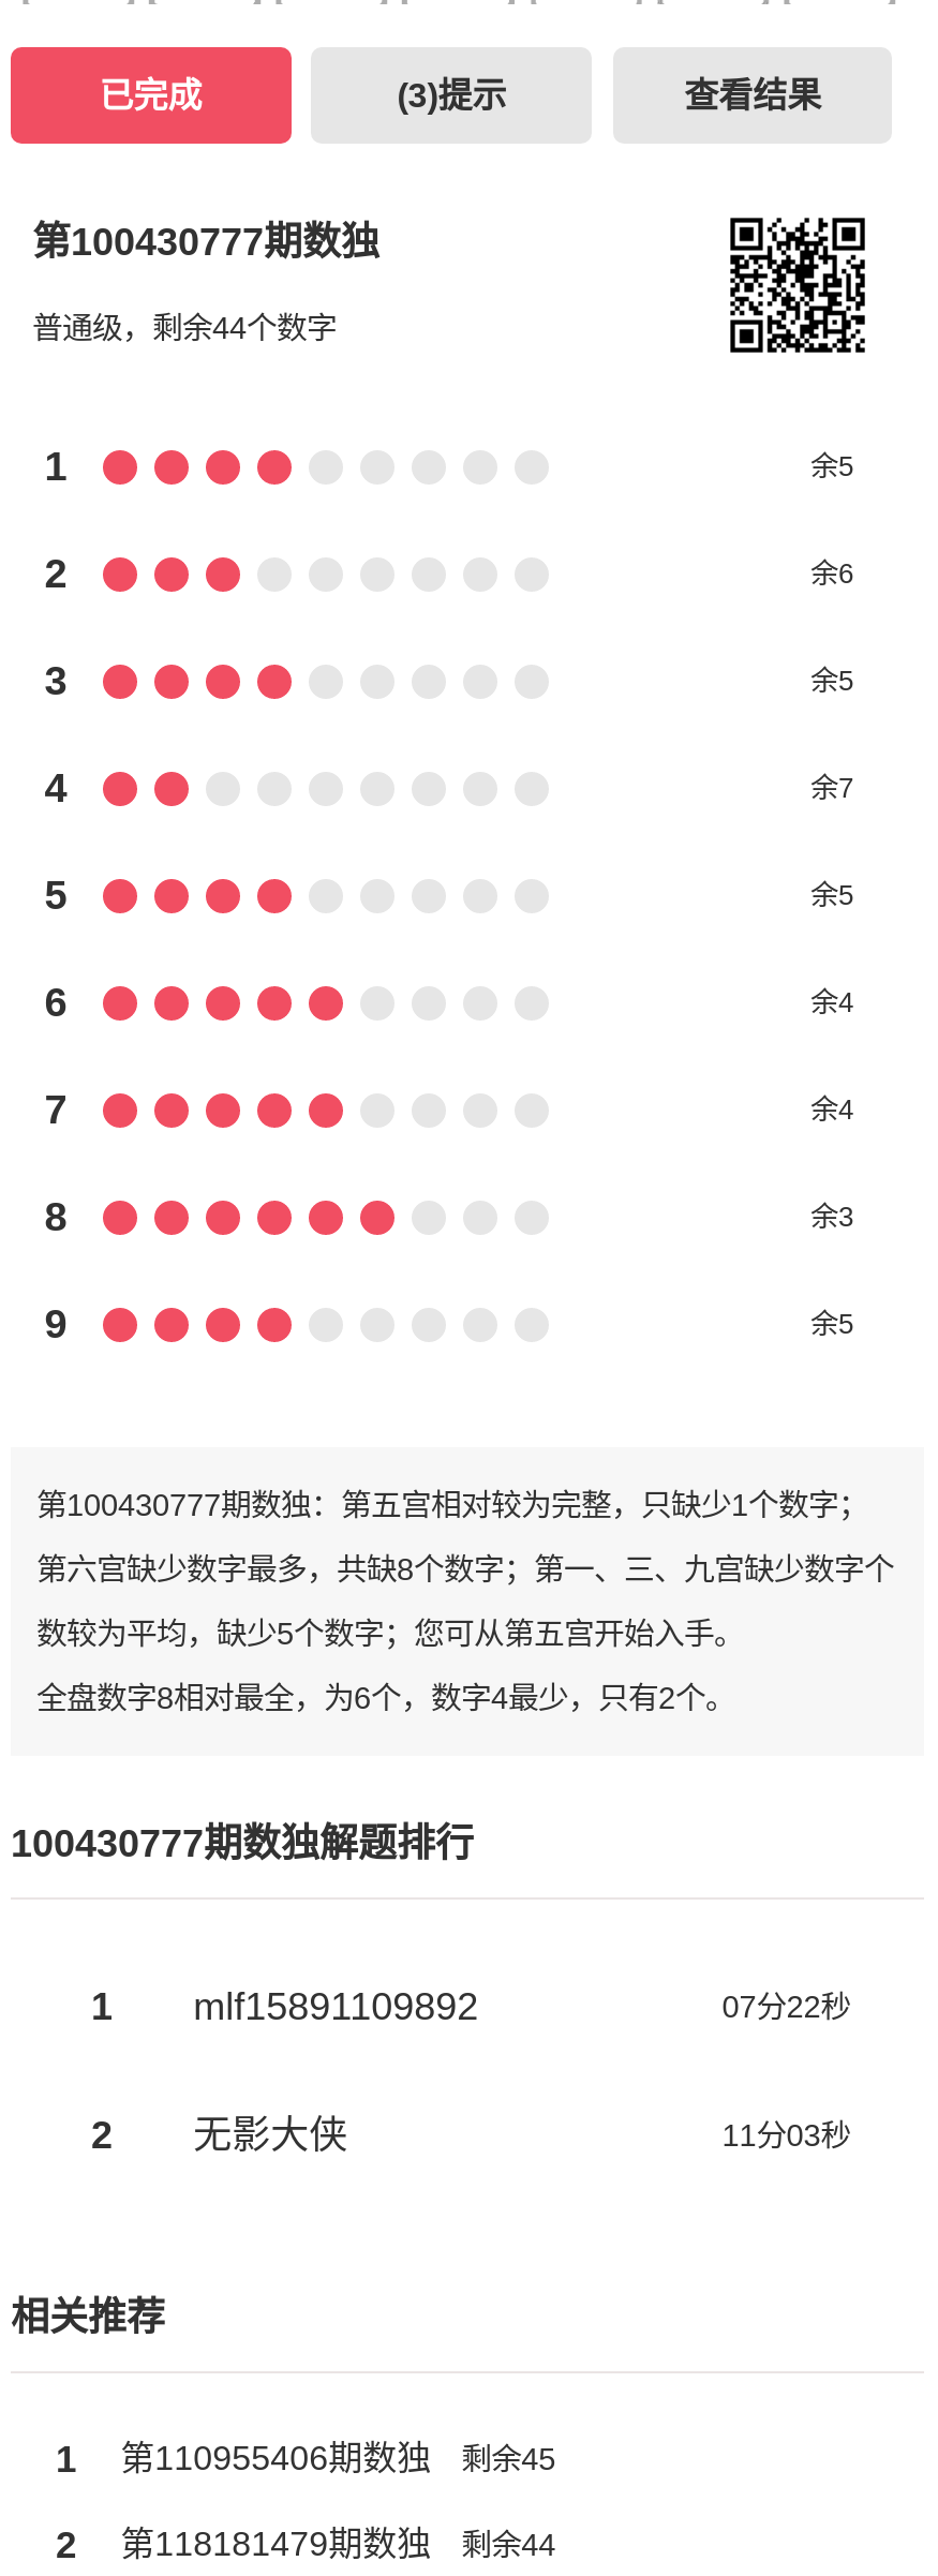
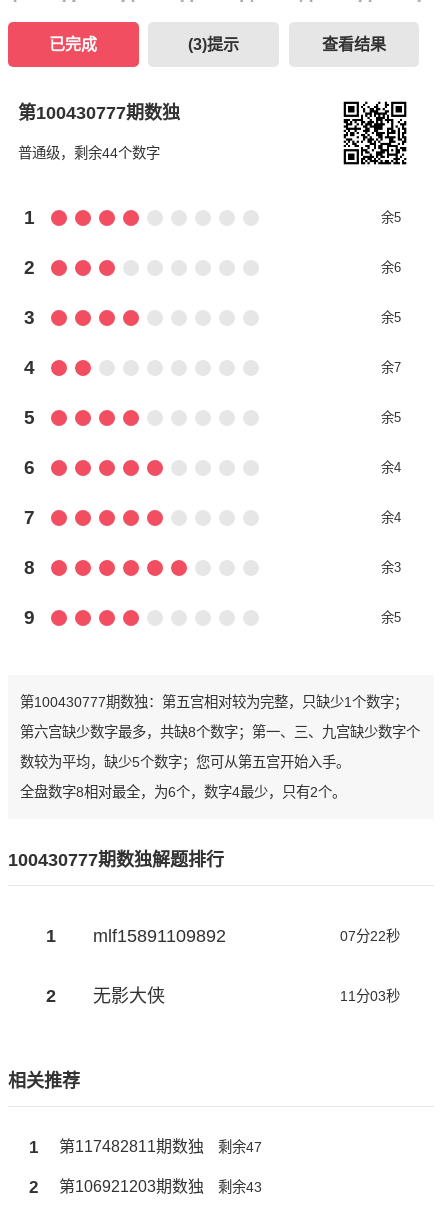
[120,2440,431,2476] 第110955406期数独 -> [59,1138,204,1155] 第117482811期数独
[461,2442,556,2476] 剩余45 -> [218,1139,262,1155] 剩余47
[120,2526,431,2562] 第118181479期数独 -> [59,1178,204,1195] 第106921203期数独
[461,2528,556,2562] 剩余44 -> [218,1179,262,1195] 剩余43

